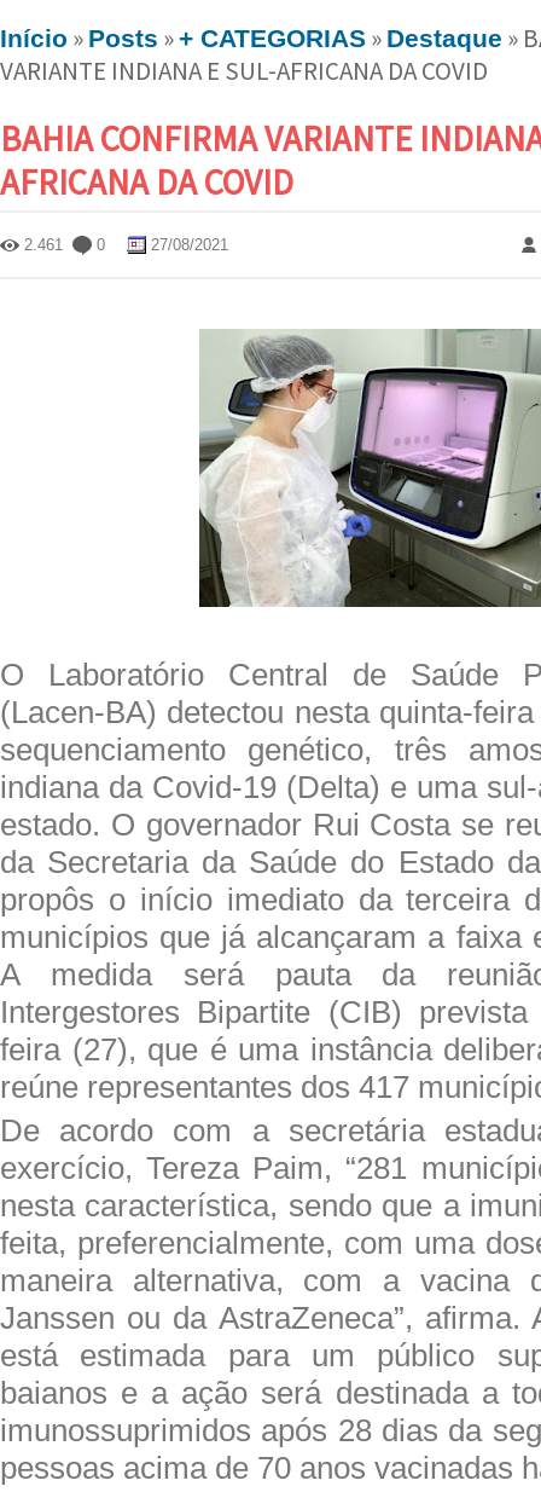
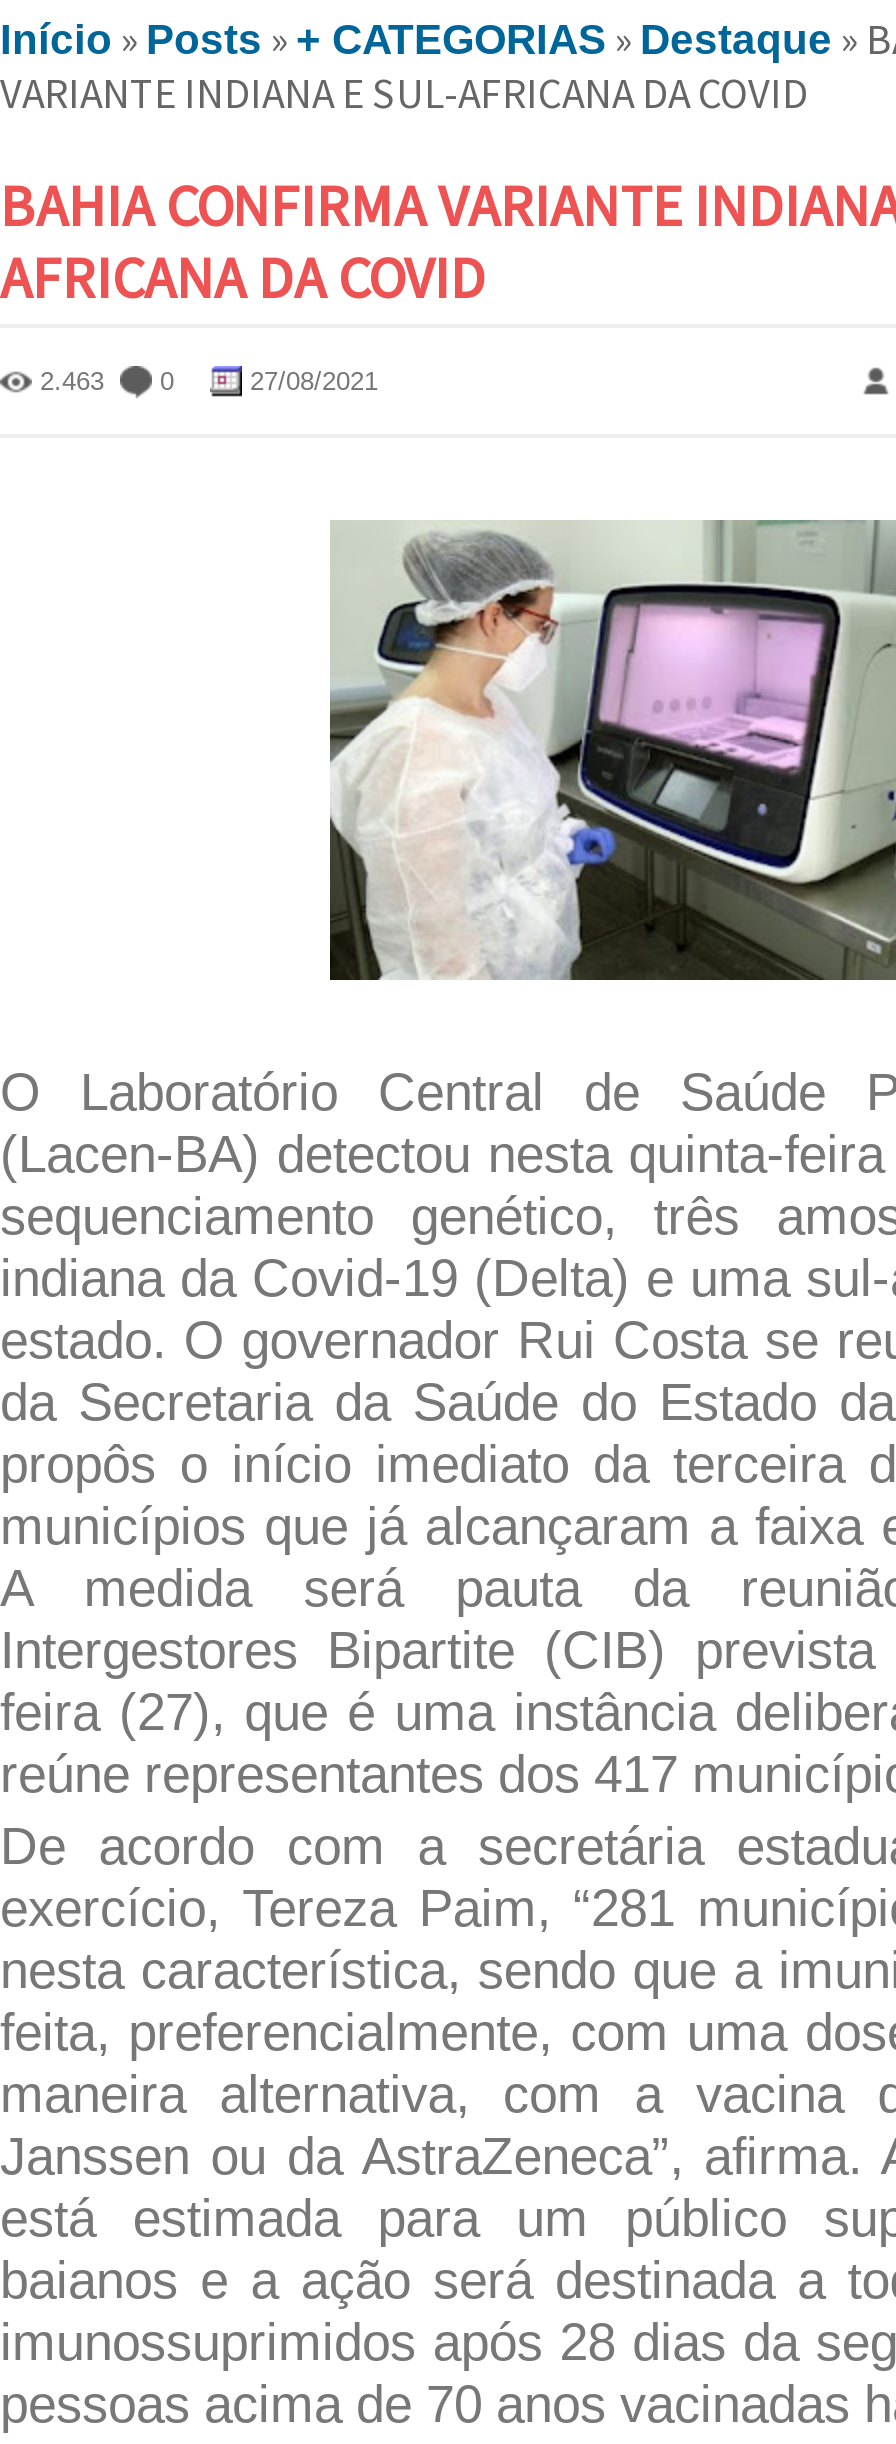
[24,236,105,254] 2.461 0 -> [40,366,174,396] 2.463 0

